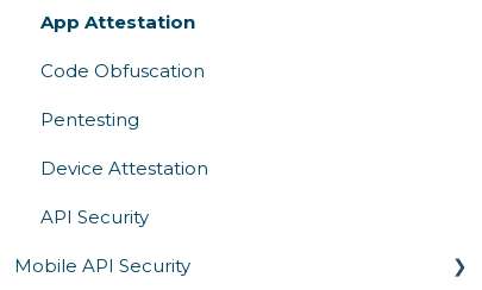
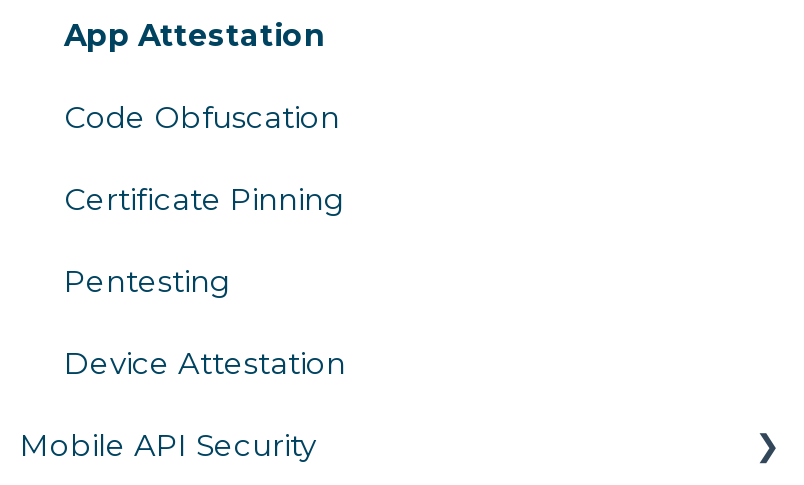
none -> [64,180,344,218] Certificate Pinning
moved [40,108,208,180] -> [64,262,346,382]: Pentesting | Device Attestation
[40,206,149,228] API Security -> none

